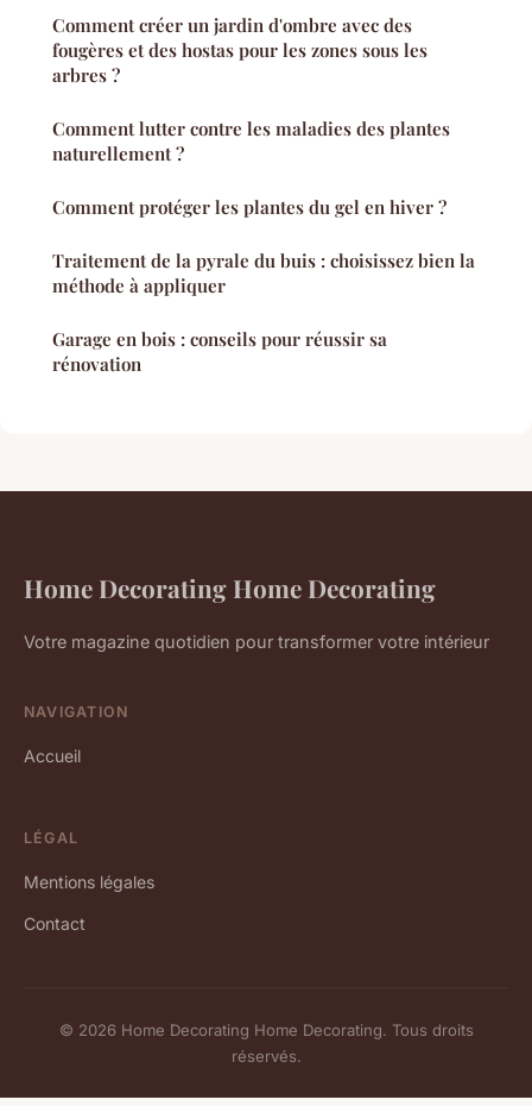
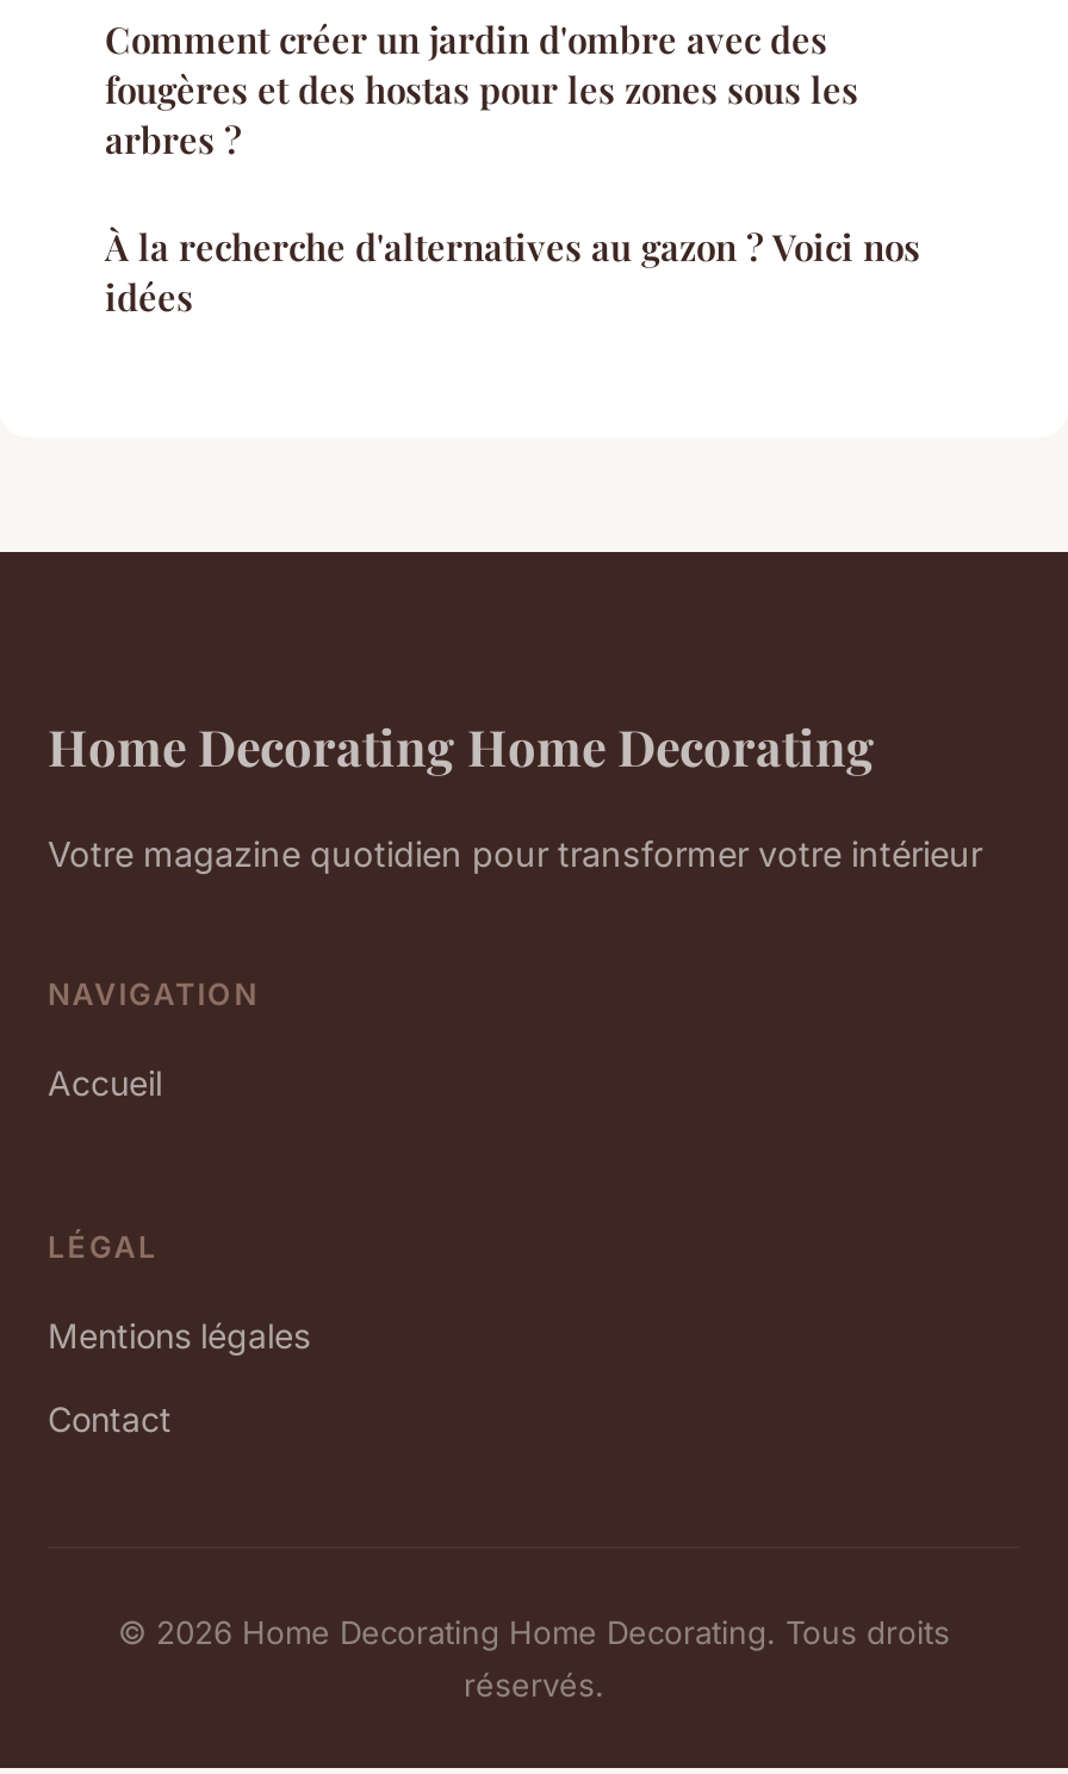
[52,117,475,376] Comment lutter contre les maladies des plantes | naturellement ? | Comment protéger les plantes du gel en hiver ? | Traitement de la pyrale du buis : choisissez bien la | méthode à appliquer | Garage en bois : conseils pour réussir sa | rénovation -> [105,224,920,322] À la recherche d'alternatives au gazon ? Voici nos | idées

